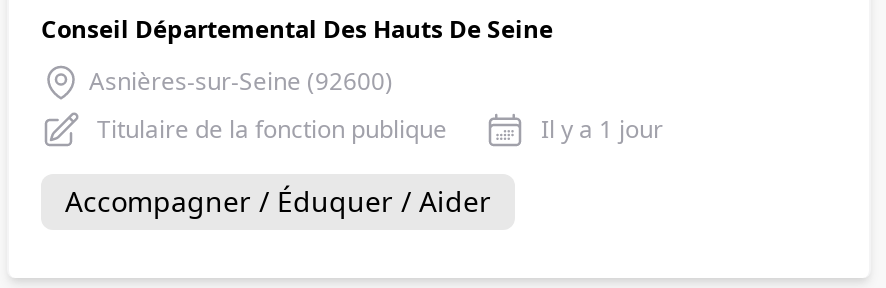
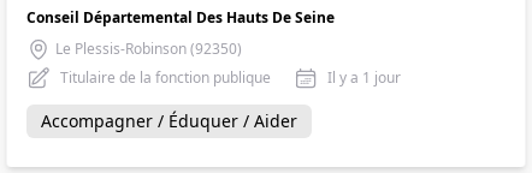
[89,64,393,98] Asnières-sur-Seine (92600) -> [55,38,242,59] Le Plessis-Robinson (92350)

